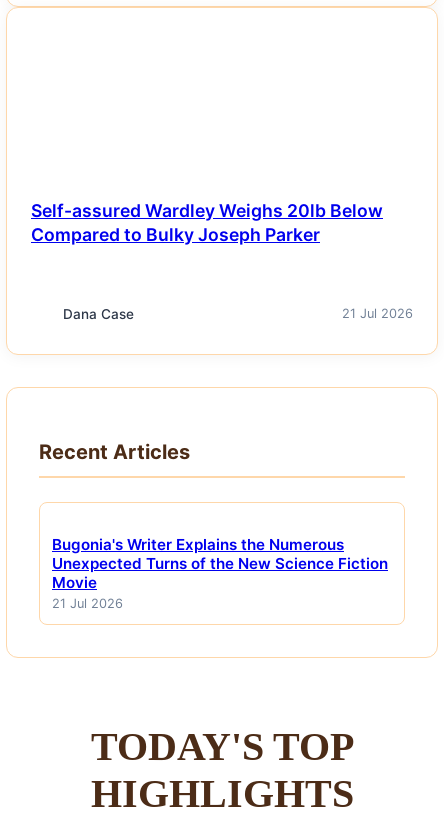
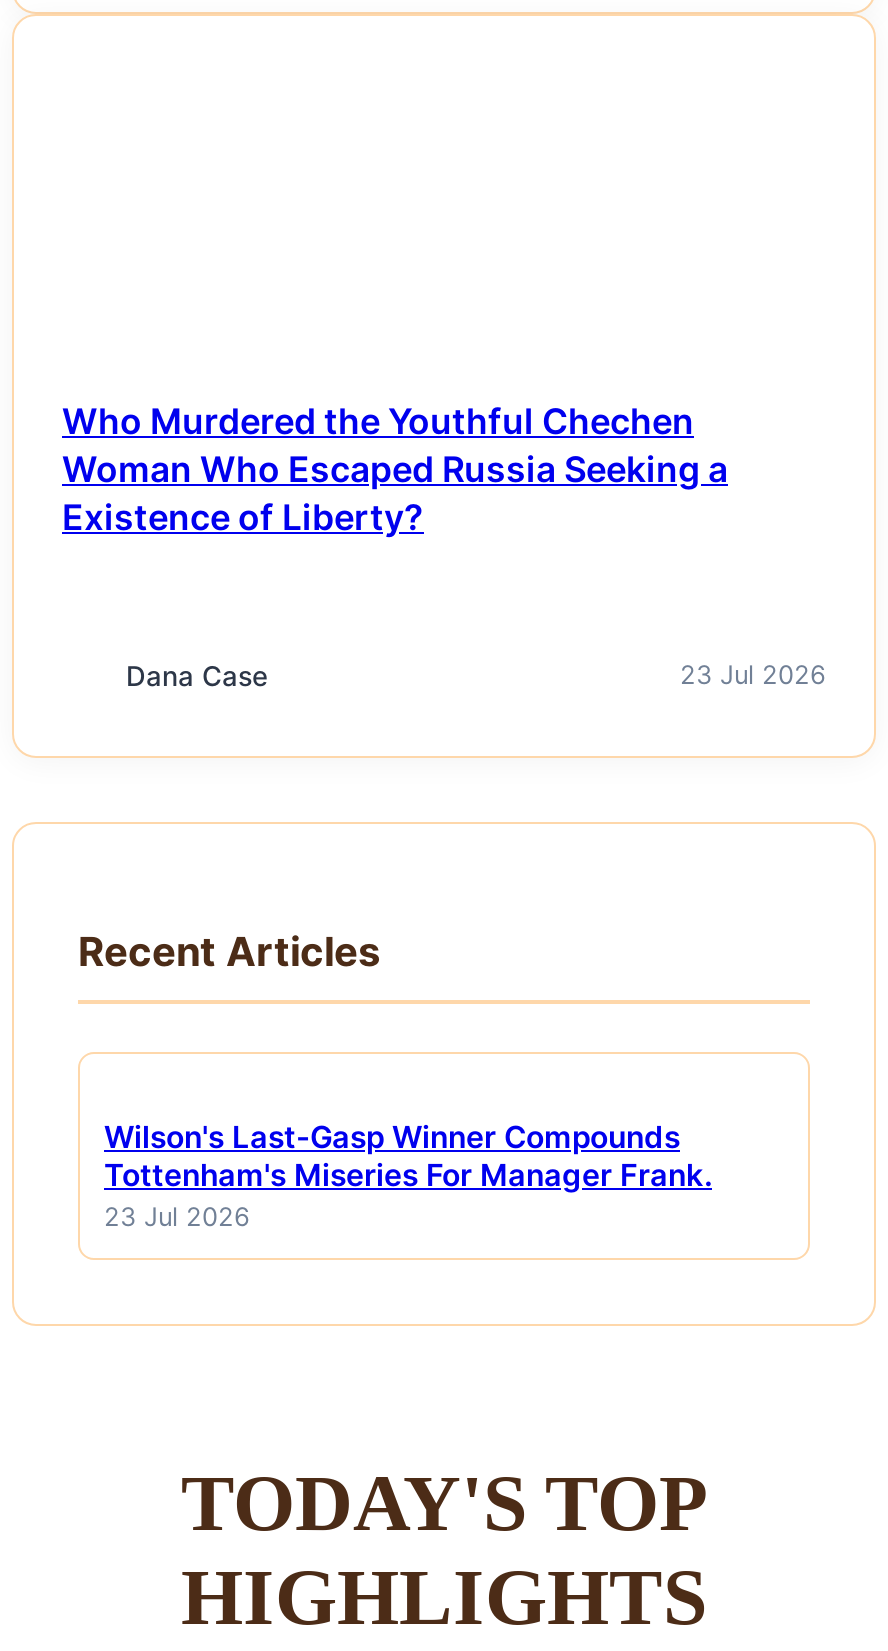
[31,200,383,245] Self-assured Wardley Weighs 20lb Below | Compared to Bulky Joseph Parker -> [62,401,728,539] Who Murdered the Youthful Chechen | Woman Who Escaped Russia Seeking a | Existence of Liberty?
moved [63,306,134,322] -> [126,660,268,692]: Dana Case
[342,306,413,321] 21 Jul 2026 -> [680,661,826,691] 23 Jul 2026
moved [39,440,190,464] -> [78,928,380,976]: Recent Articles
[52,535,388,611] Bugonia's Writer Explains the Numerous | Unexpected Turns of the New Science Fiction | Movie | 21 Jul 2026 -> [104,1118,712,1232] Wilson's Last-Gasp Winner Compounds | Tottenham's Miseries For Manager Frank. | 23 Jul 2026

